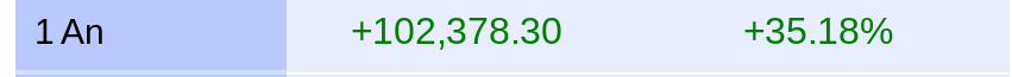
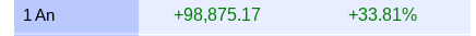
[351,11,562,51] +102,378.30 -> [173,6,260,24] +98,875.17
[743,11,893,51] +35.18% -> [348,6,417,24] +33.81%

